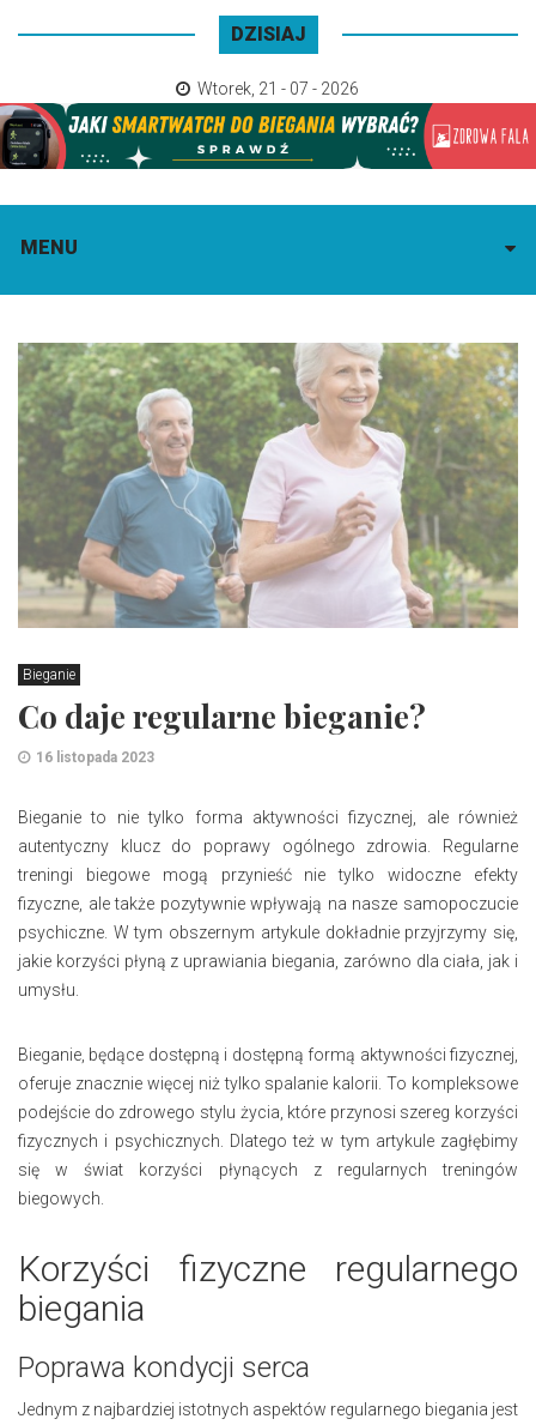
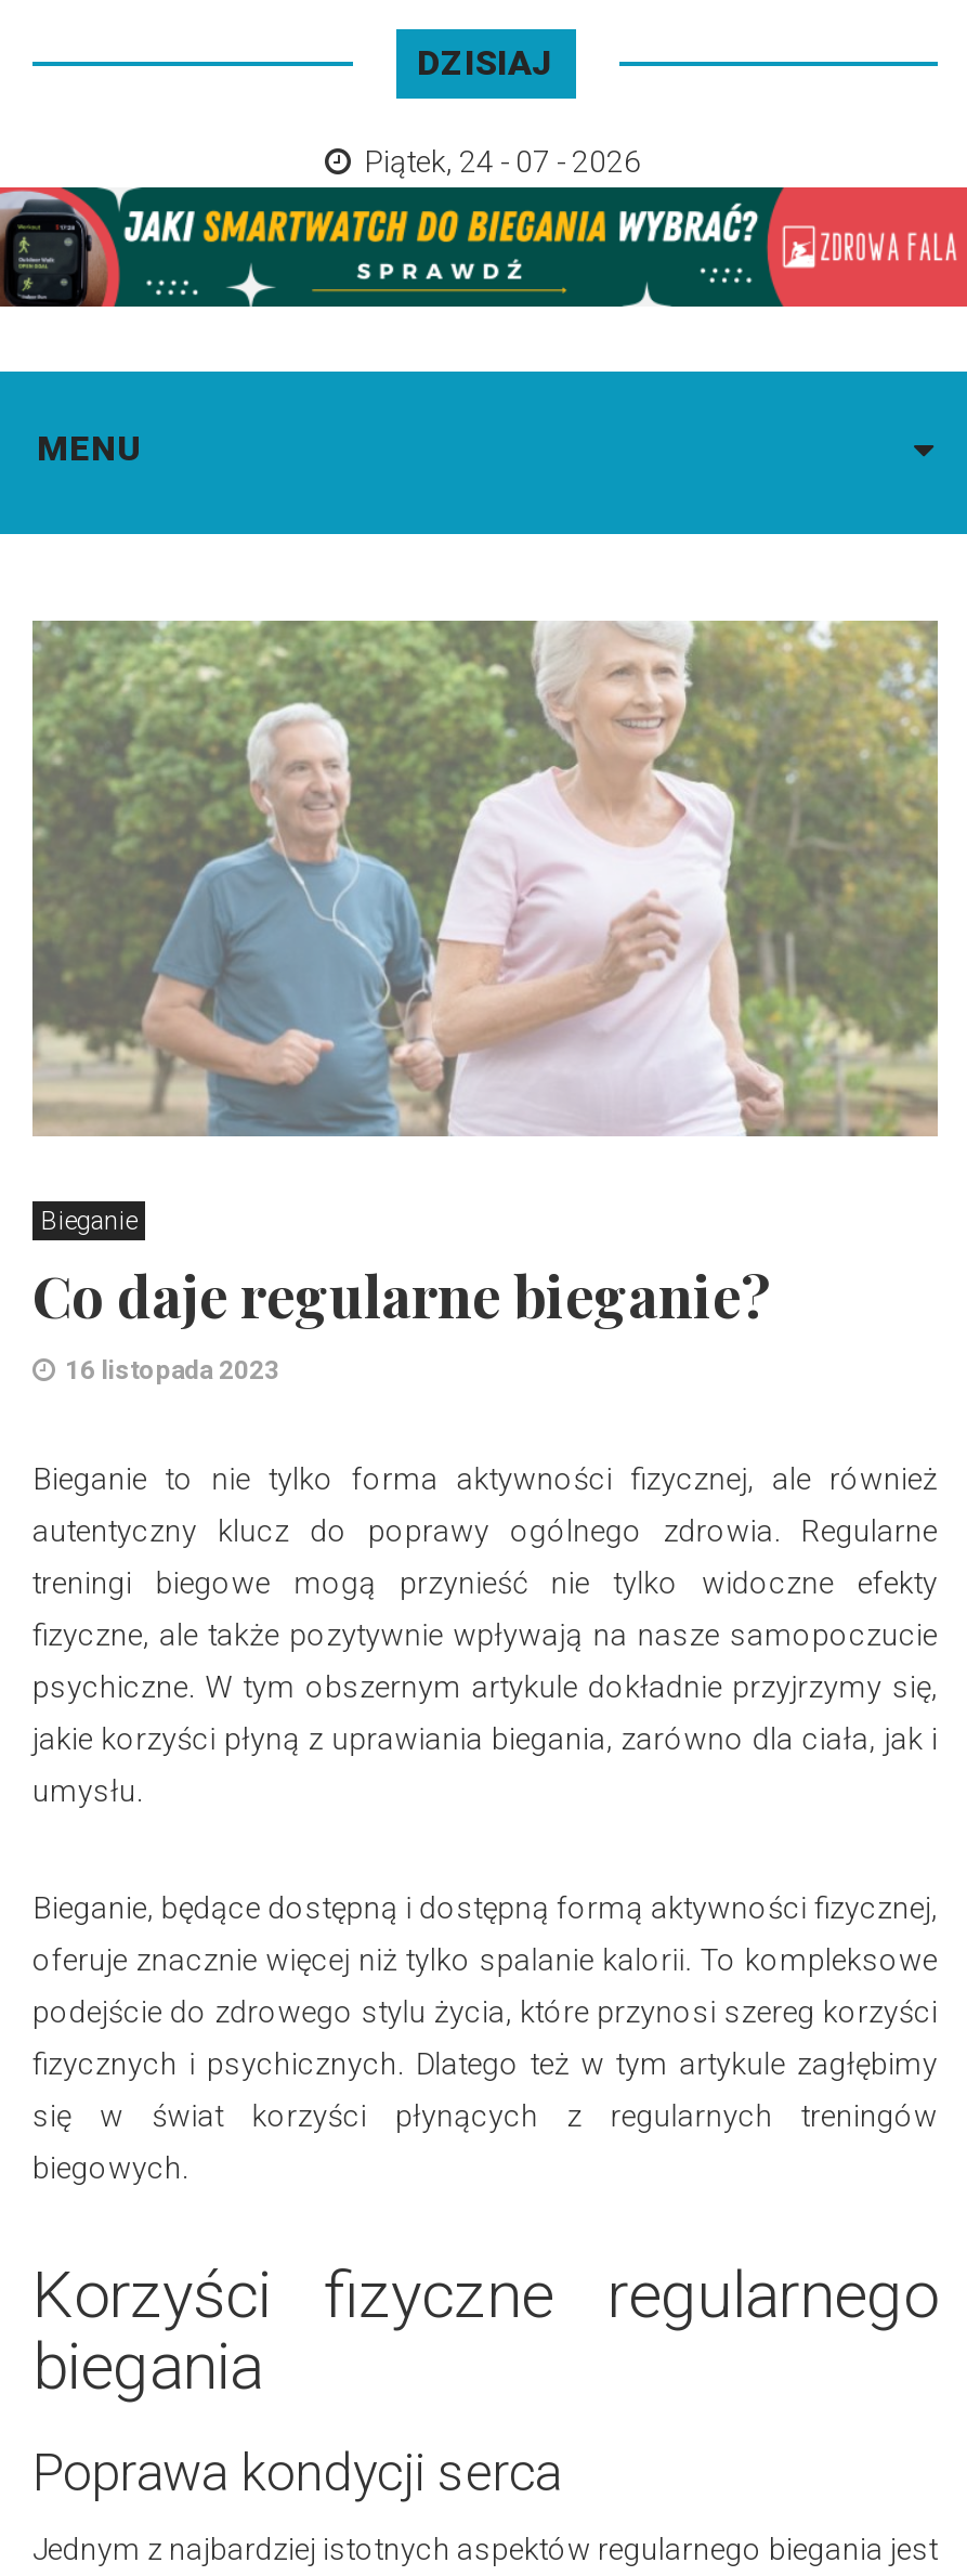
[197,79,358,98] Wtorek, 21 - 07 - 2026 -> [364,144,641,179] Piątek, 24 - 07 - 2026

